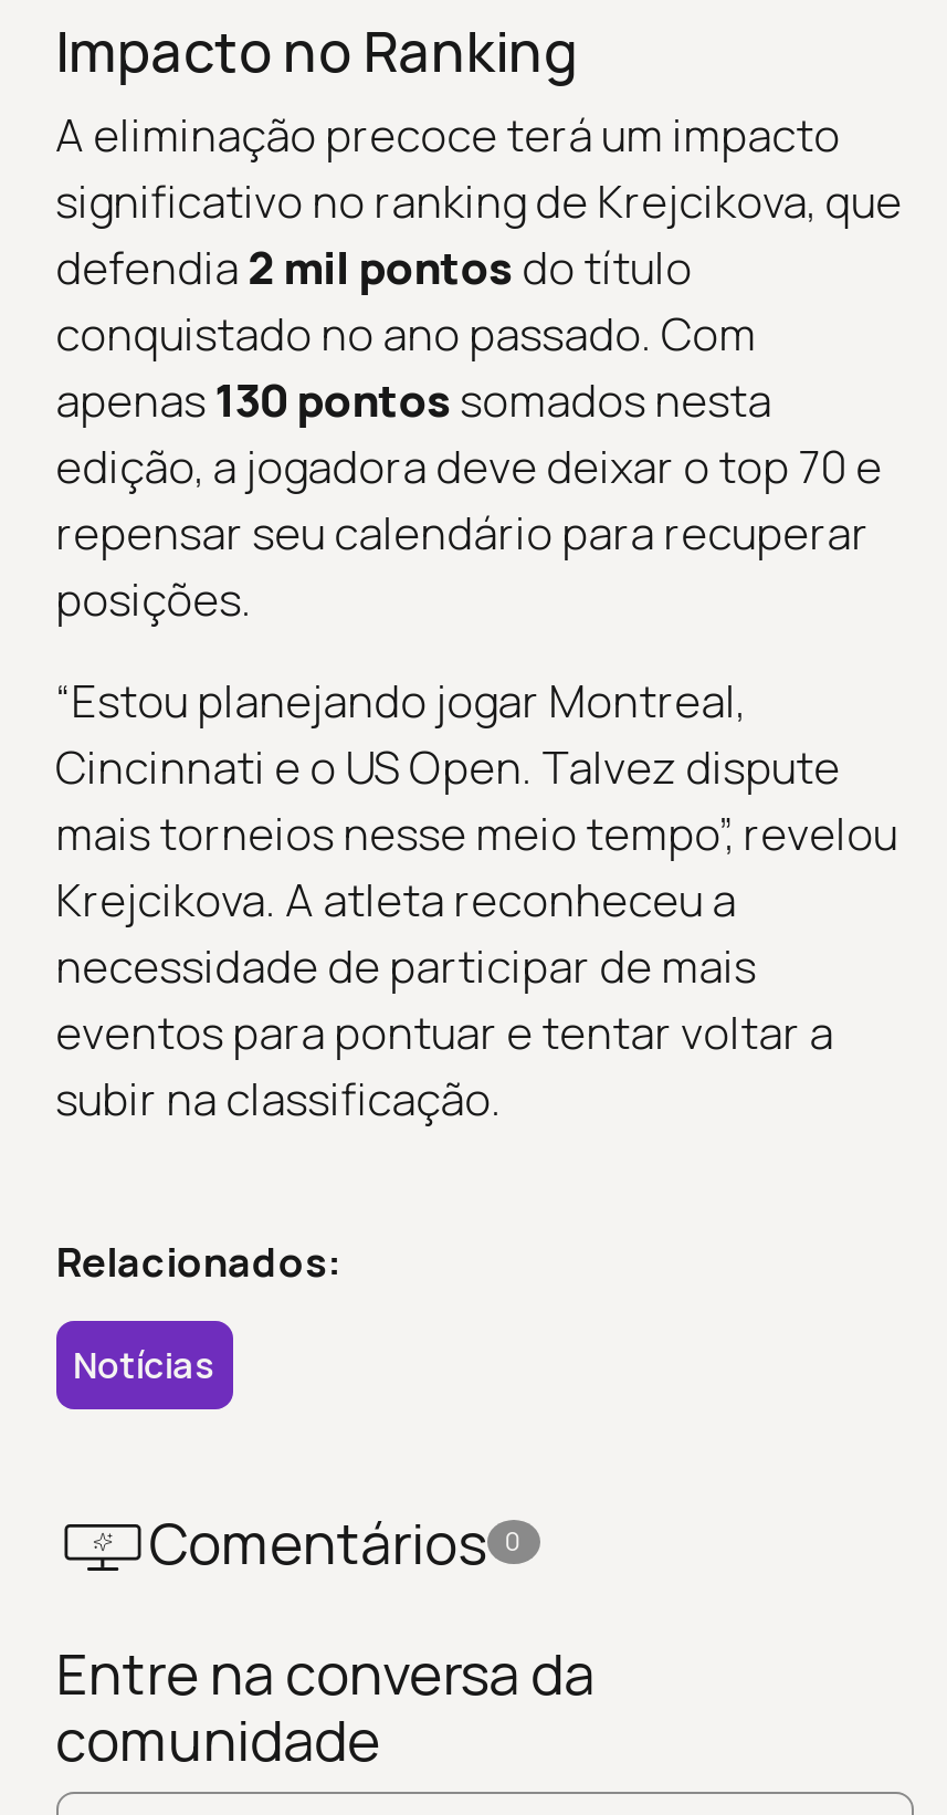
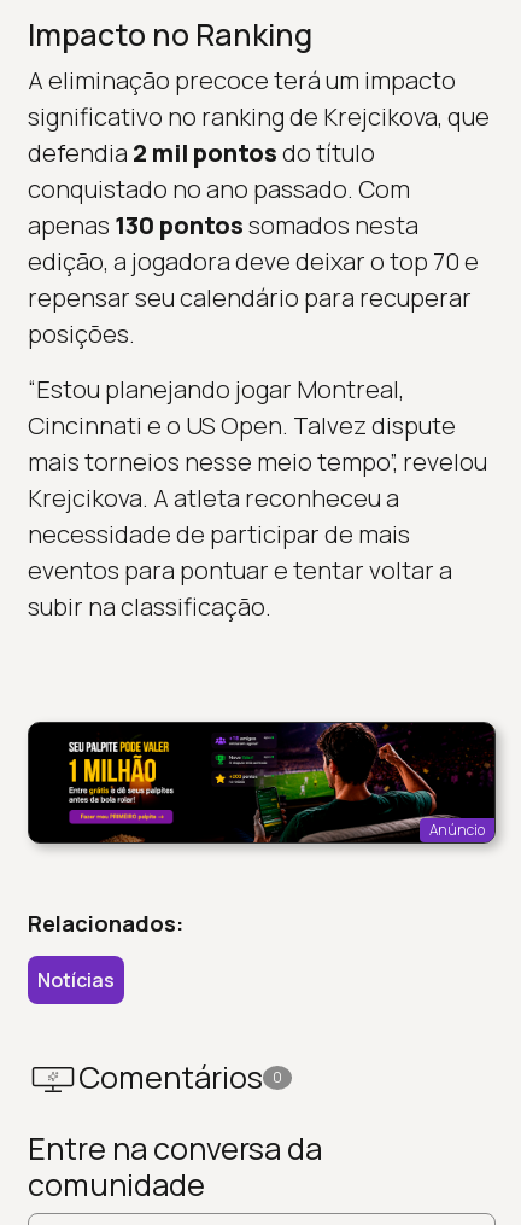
none -> [27,721,500,848] [image] | Anúncio

